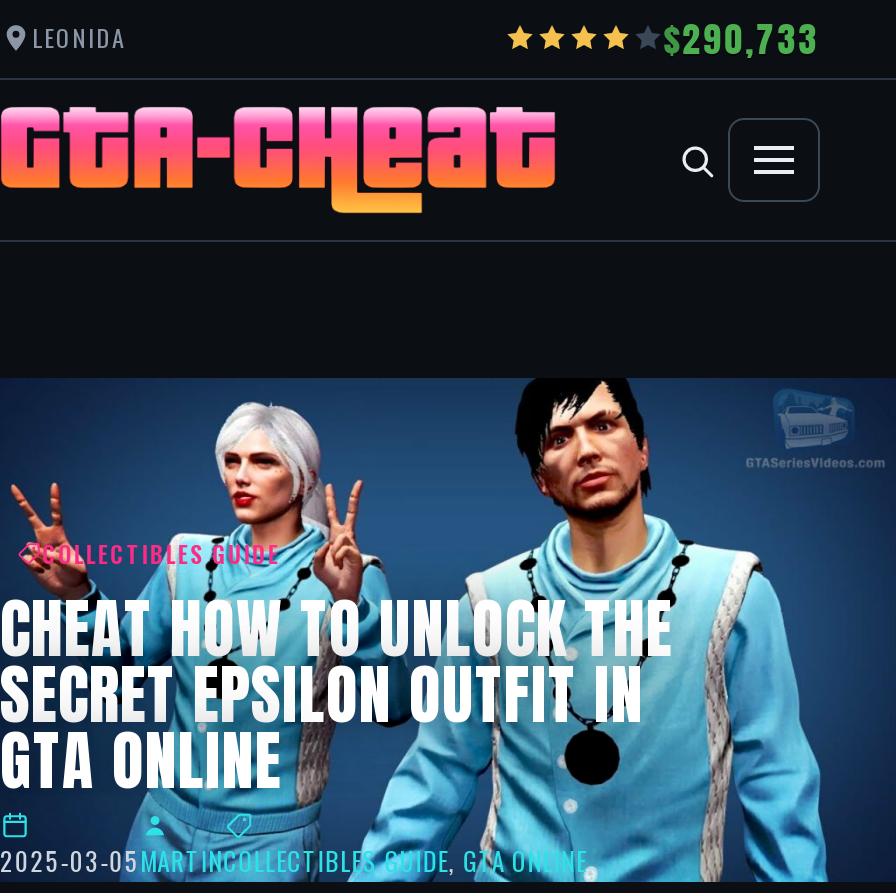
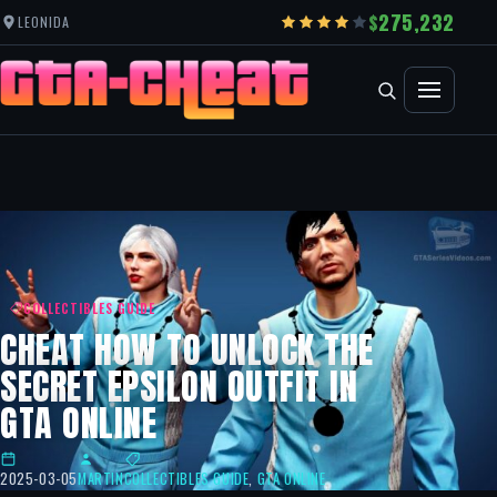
[682,11,819,65] 290,733 -> [378,7,454,37] 275,232

